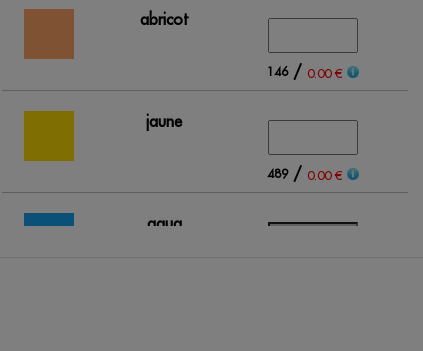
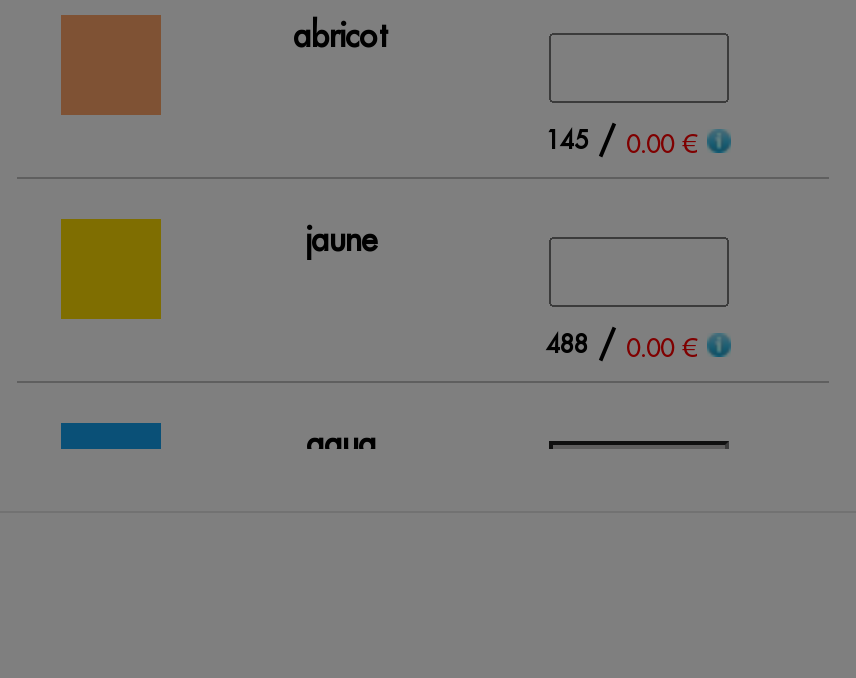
[266,62,341,82] 146 / 0.00 € -> [546,121,696,161] 145 / 0.00 €
[266,164,341,184] 489 / 0.00 € -> [546,325,696,365] 488 / 0.00 €

